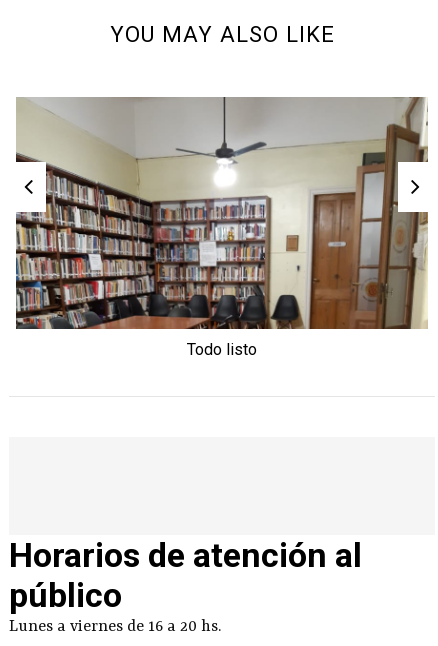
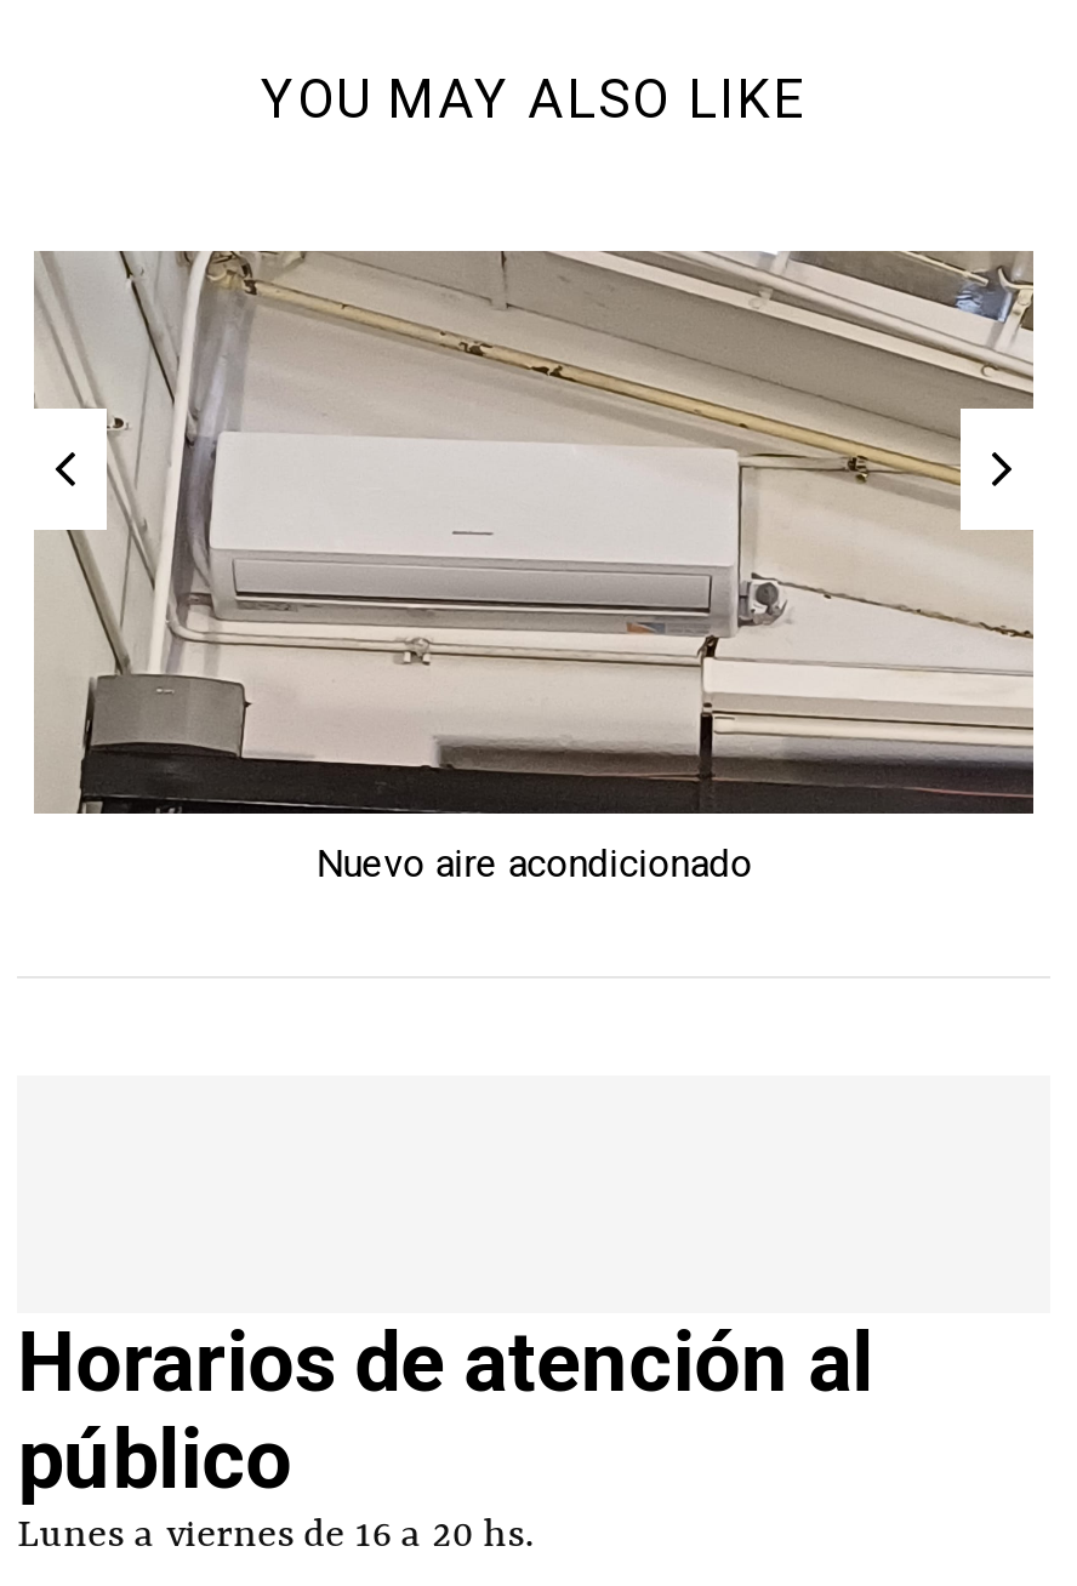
[16,97,428,359] [image] | Todo listo -> [36,251,1036,886] [image] | Nuevo aire acondicionado

